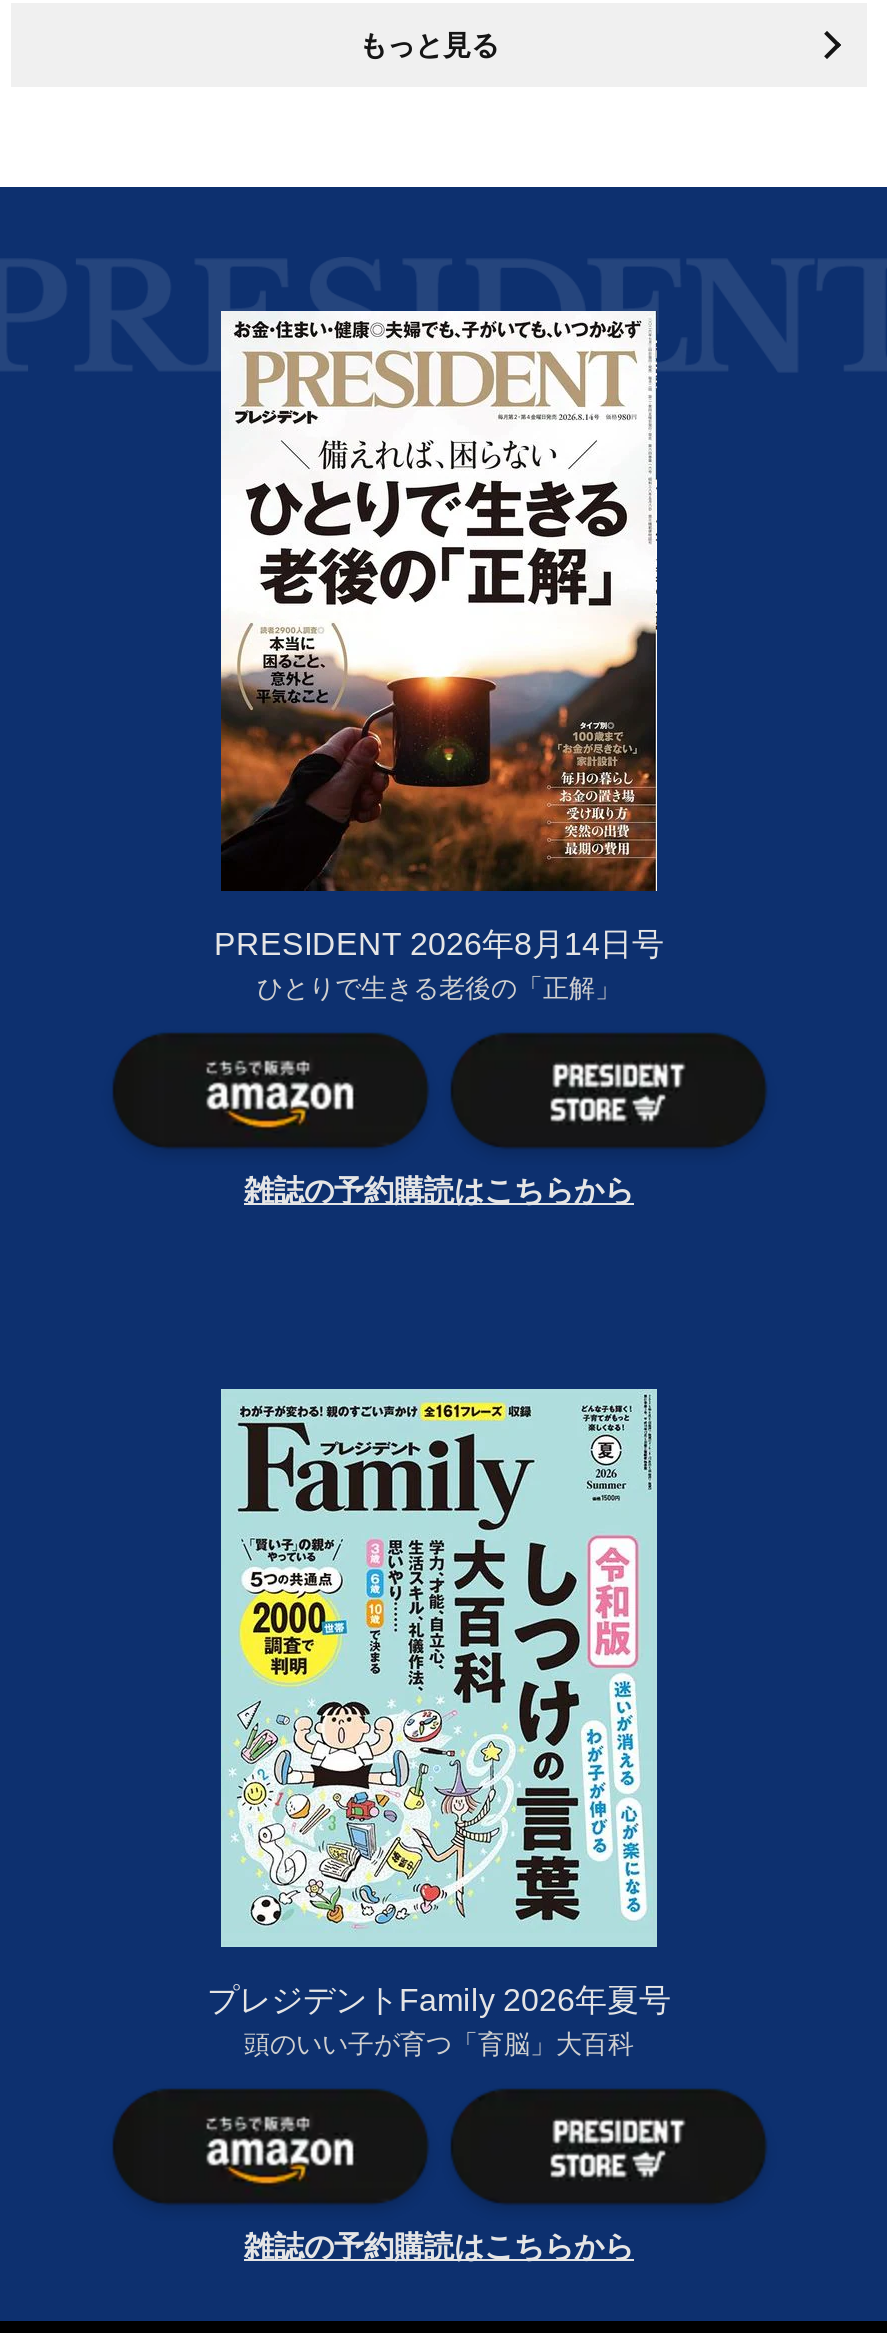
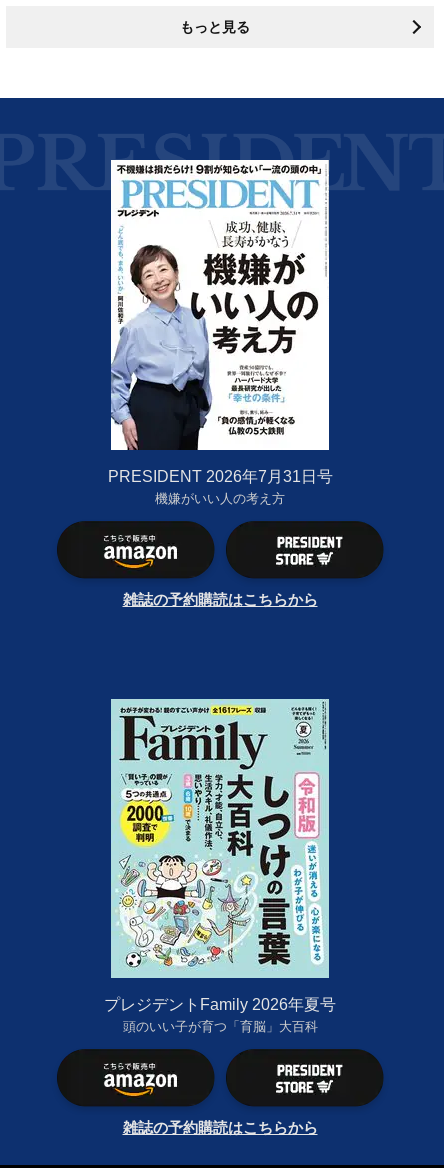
[214,317,664,1003] [image] | PRESIDENT 2026年8月14日号 | ひとりで生きる老後の「正解」 -> [107,163,332,506] [image] | PRESIDENT 2026年7月31日号 | 機嫌がいい人の考え方

